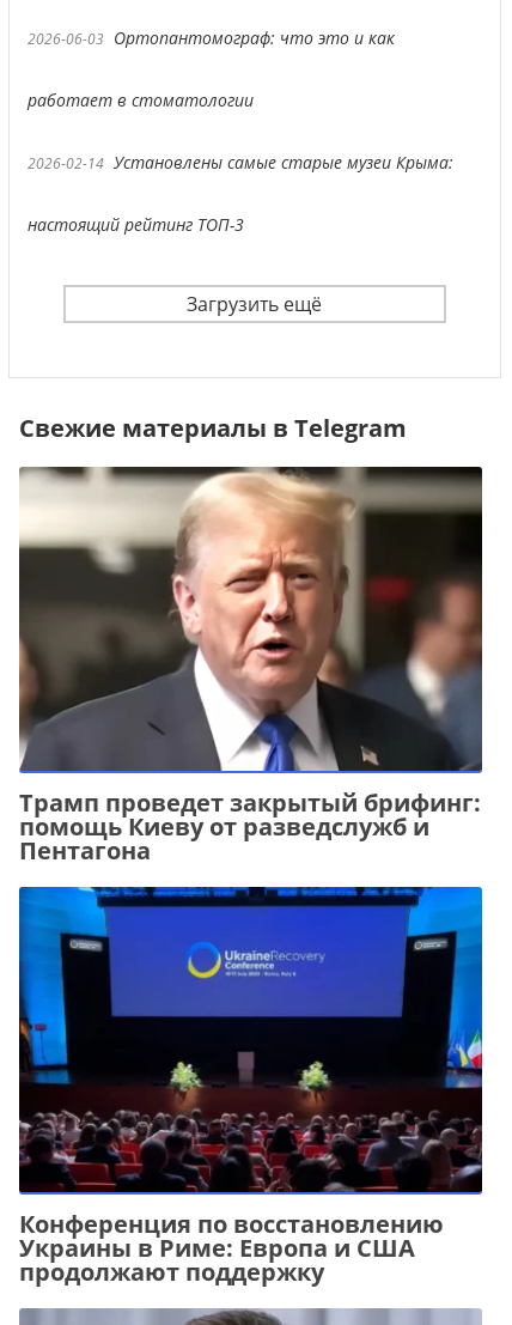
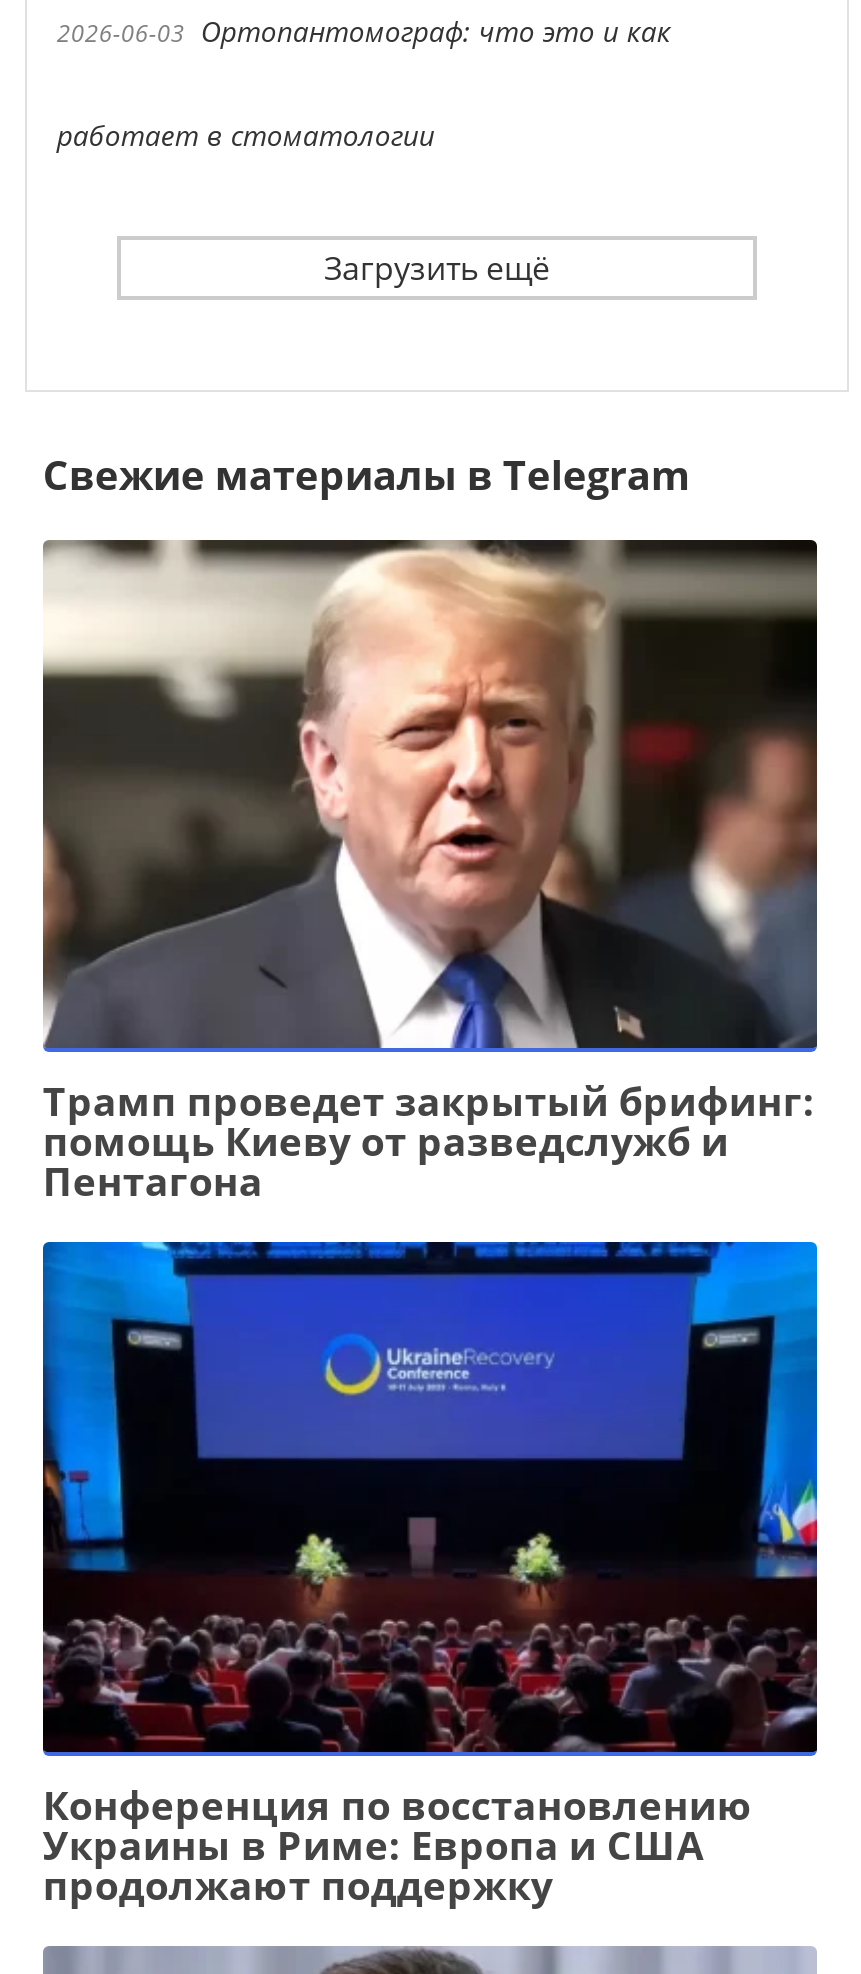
[27,151,453,236] 2026-02-14 Установлены самые старые музеи Крыма: | настоящий рейтинг ТОП-3 -> none

